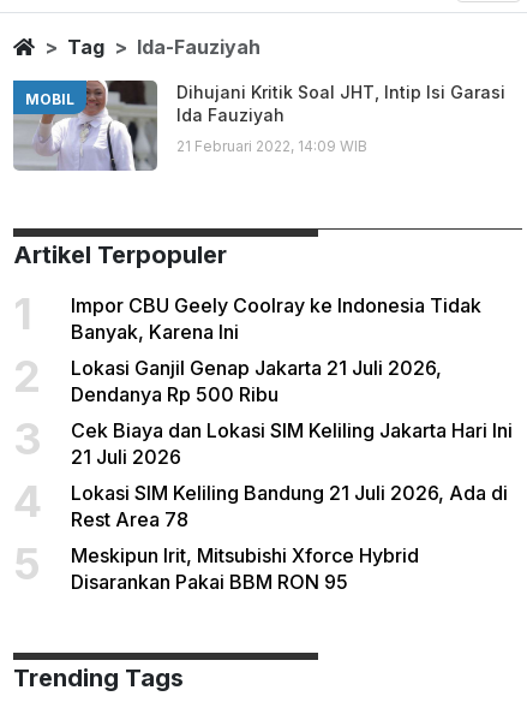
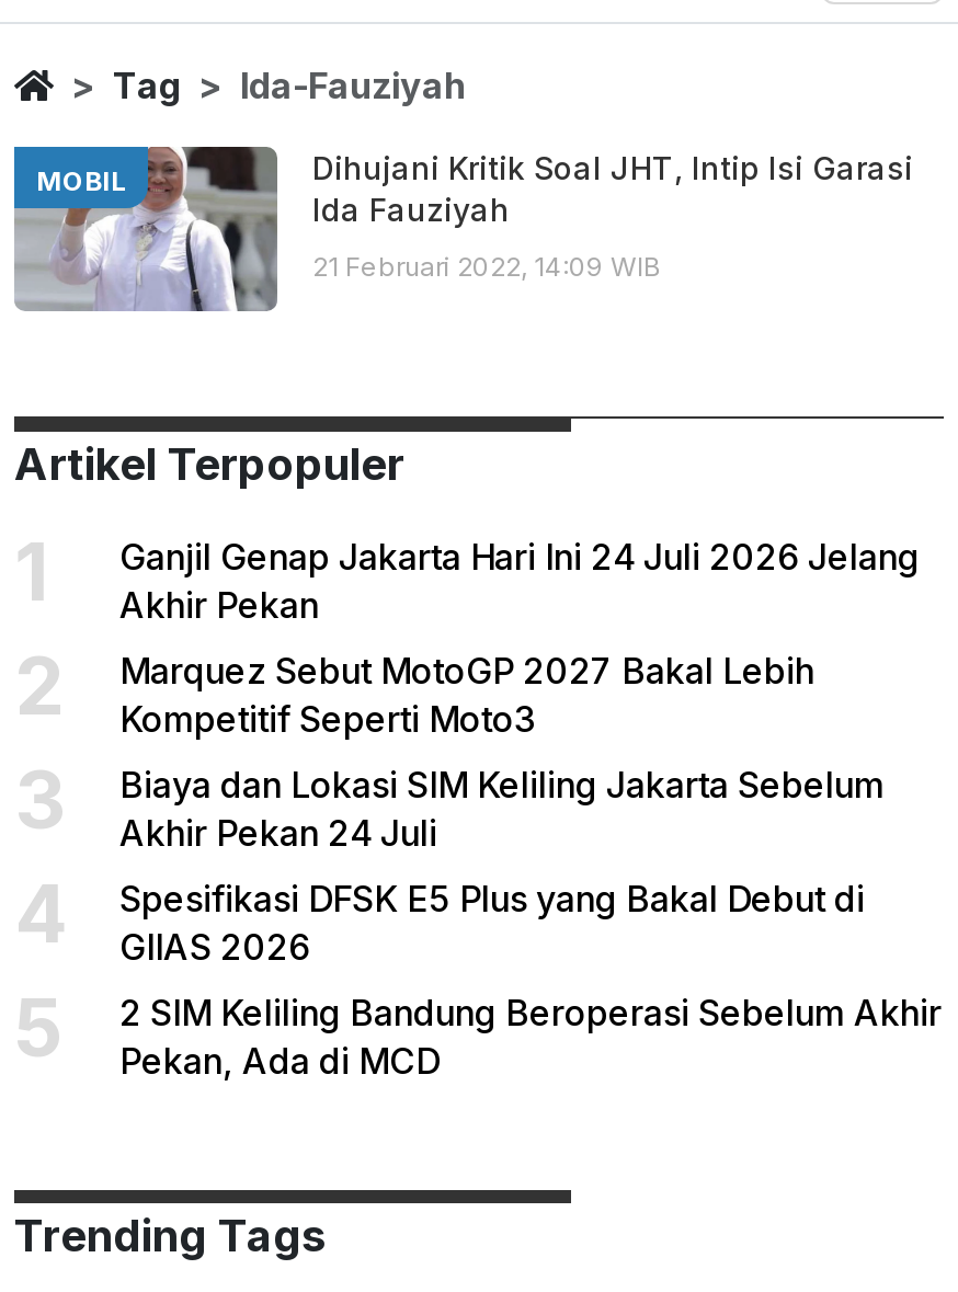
[71,293,481,344] Impor CBU Geely Coolray ke Indonesia Tidak | Banyak, Karena Ini -> [119,535,920,627] Ganjil Genap Jakarta Hari Ini 24 Juli 2026 Jelang | Akhir Pekan
[71,356,442,406] Lokasi Ganjil Genap Jakarta 21 Juli 2026, | Dendanya Rp 500 Ribu -> [119,649,814,741] Marquez Sebut MotoGP 2027 Bakal Lebih | Kompetitif Seperti Moto3
[71,418,513,469] Cek Biaya dan Lokasi SIM Keliling Jakarta Hari Ini | 21 Juli 2026 -> [119,763,885,855] Biaya dan Lokasi SIM Keliling Jakarta Sebelum | Akhir Pekan 24 Juli
[71,481,508,531] Lokasi SIM Keliling Bandung 21 Juli 2026, Ada di | Rest Area 78 -> [119,877,865,969] Spesifikasi DFSK E5 Plus yang Bakal Debut di | GIIAS 2026
[71,543,419,594] Meskipun Irit, Mitsubishi Xforce Hybrid | Disarankan Pakai BBM RON 95 -> [119,991,942,1083] 2 SIM Keliling Bandung Beroperasi Sebelum Akhir | Pekan, Ada di MCD

